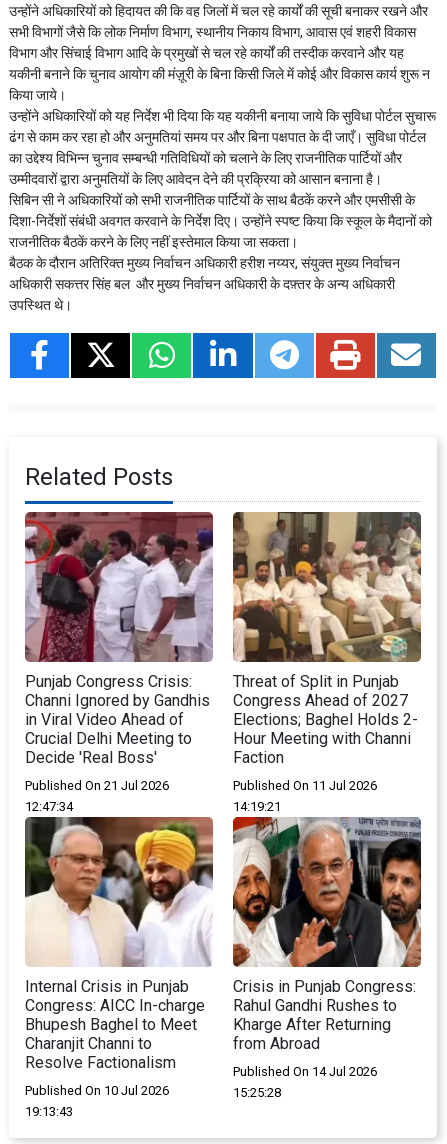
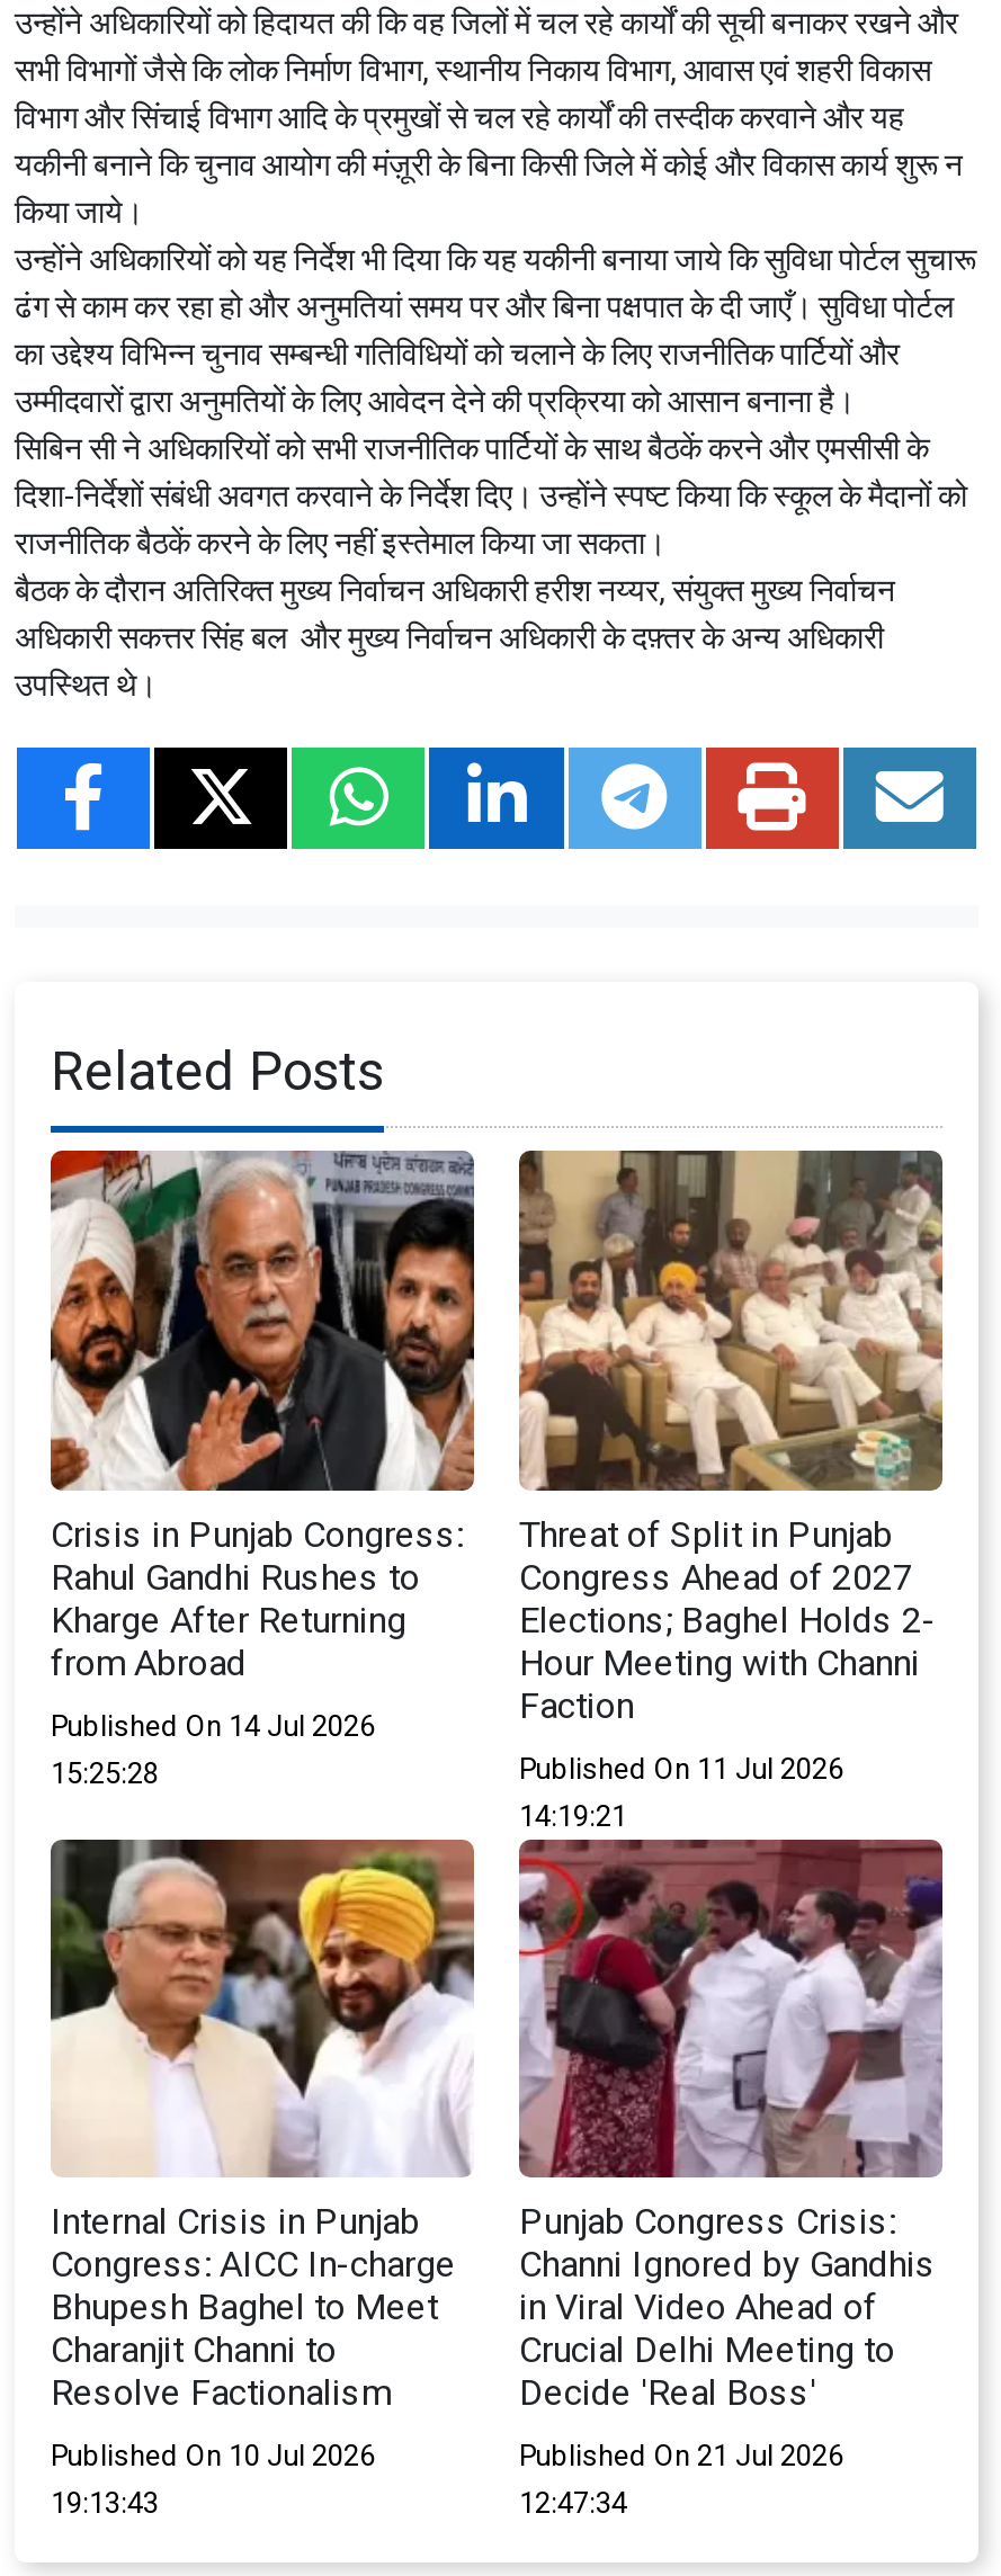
moved [24,511,213,767] -> [517,1837,942,2415]: [image] | Punjab Congress Crisis: | Channi Ignored by Gandhis | in Viral Video Ahead of | Crucial Delhi Meeting to | Decide 'Real Boss'
moved [25,778,169,814] -> [519,2440,843,2521]: Published On 21 Jul 2026 | 12:47:34
moved [232,817,422,1053] -> [48,1151,476,1684]: [image] | Crisis in Punjab Congress: | Rahul Gandhi Rushes to | Kharge After Returning | from Abroad
moved [233,1064,377,1100] -> [51,1709,375,1790]: Published On 14 Jul 2026 | 15:25:28

